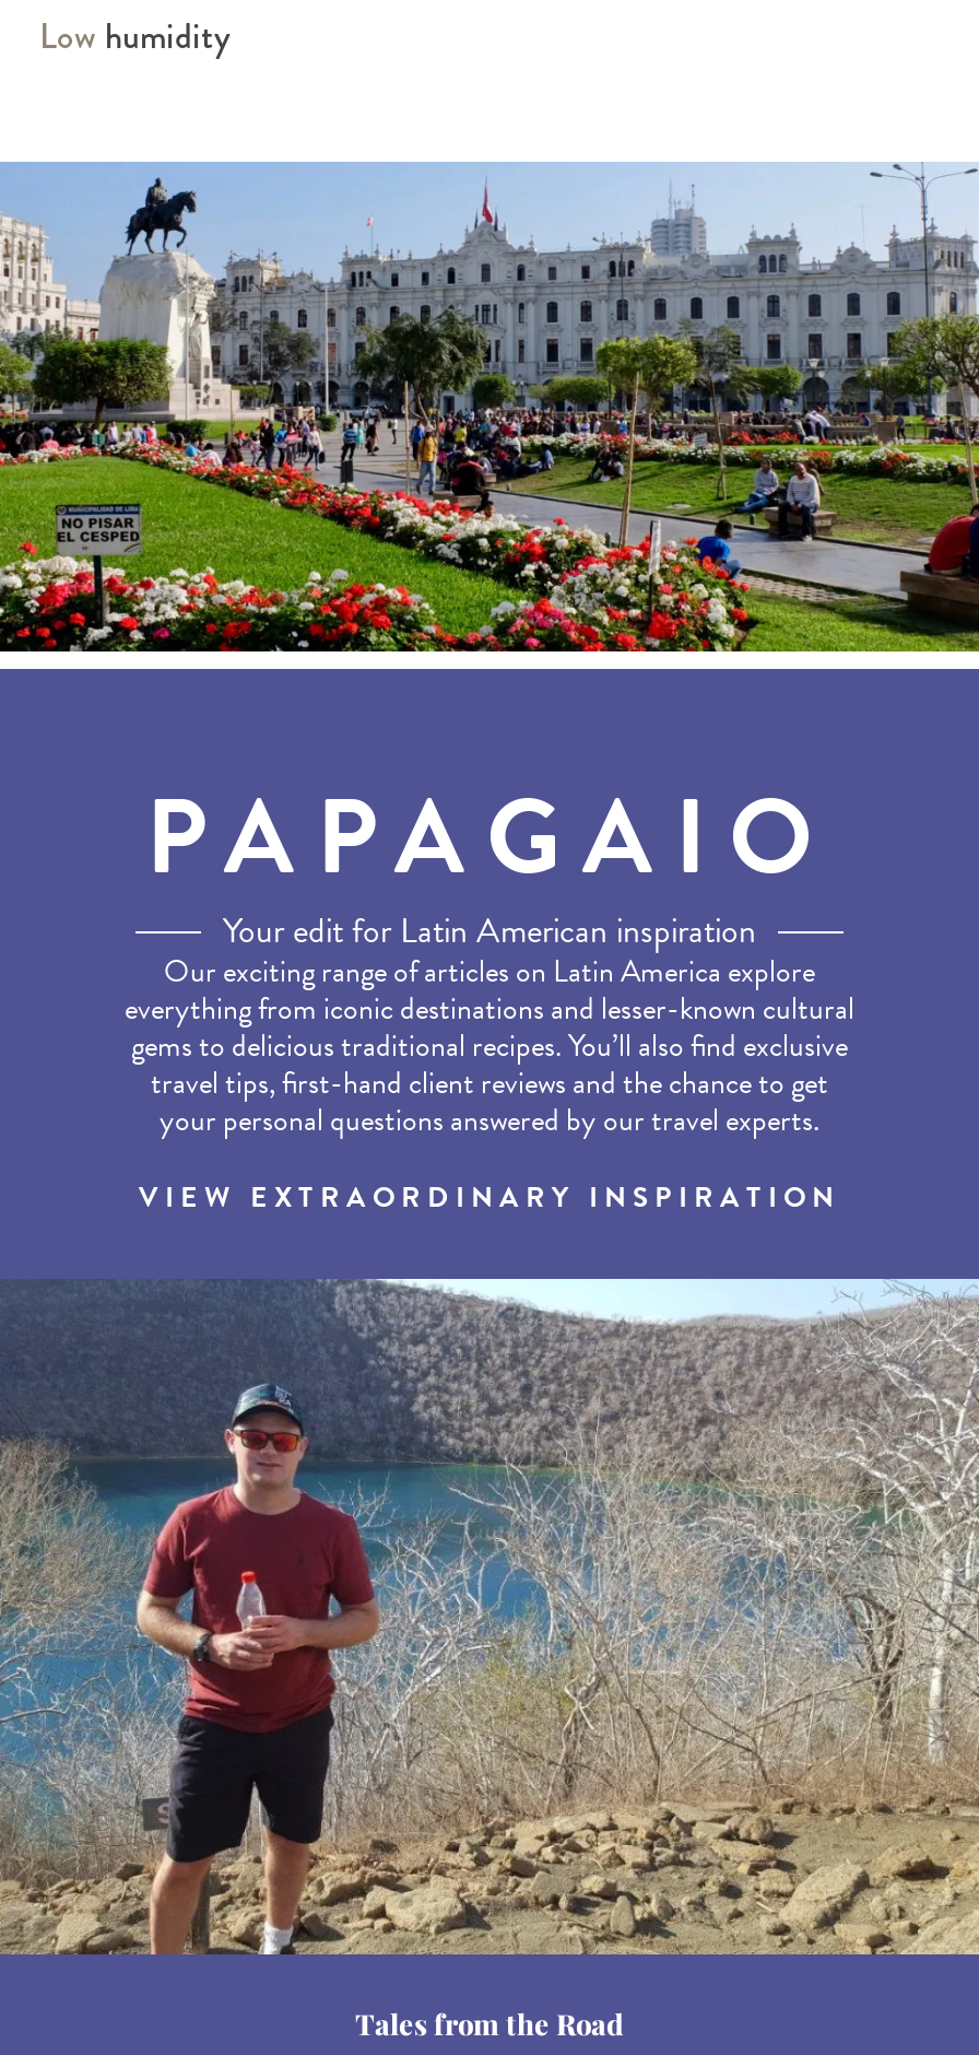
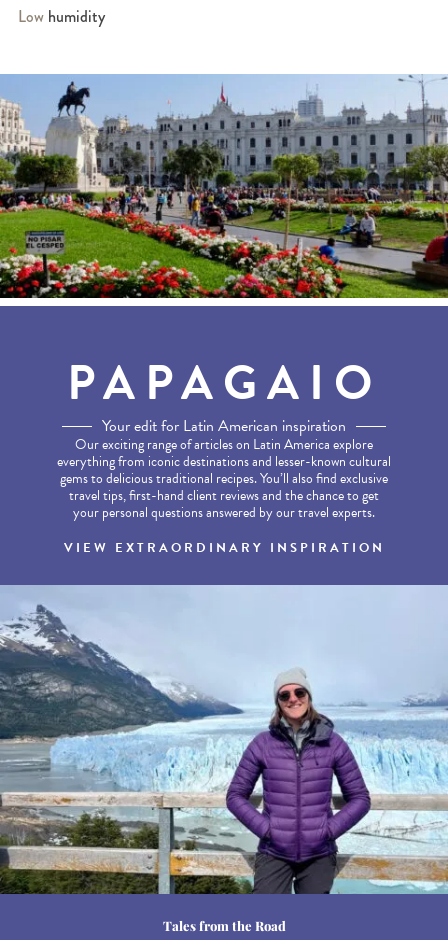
[7,1279,972,1957] [image] -> [3,584,445,895] [image]

